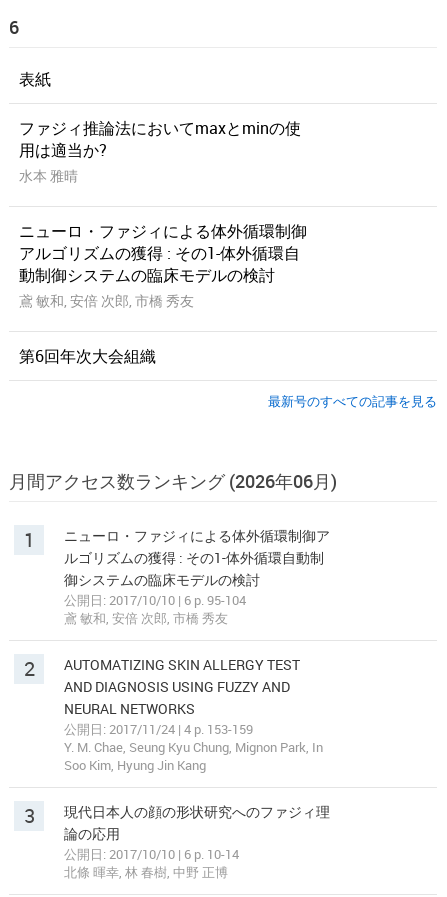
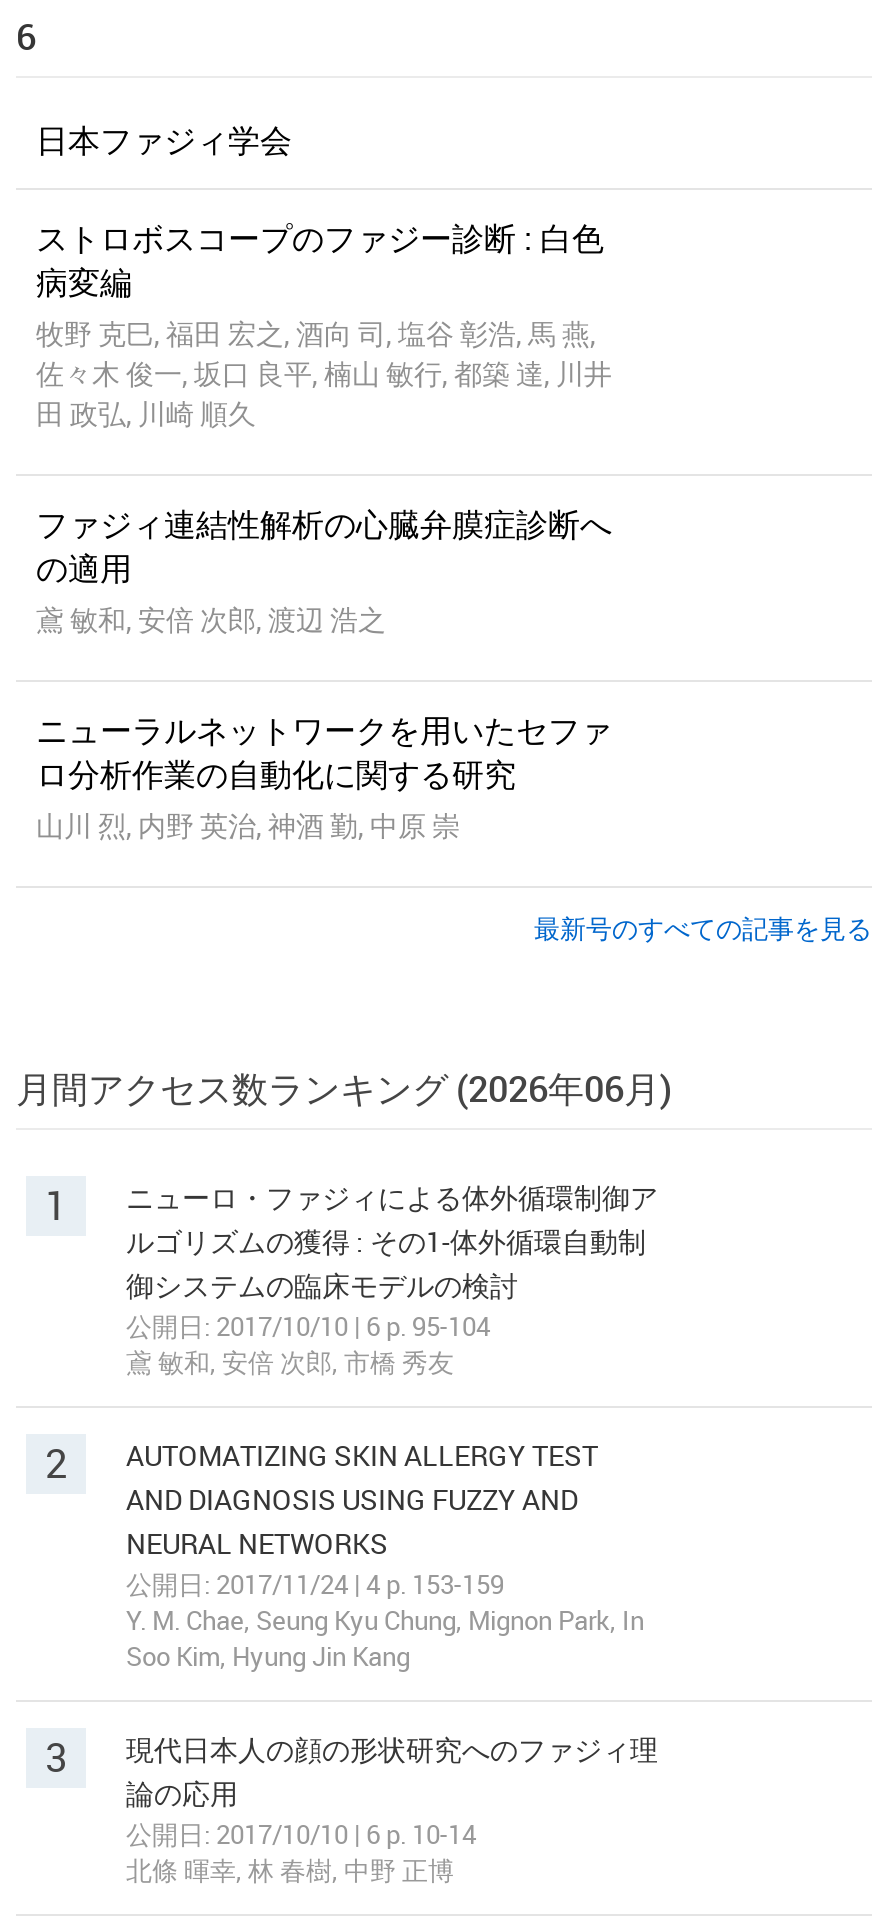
[19,68,51,90] 表紙 -> [36,118,292,162] 日本ファジィ学会
[19,117,301,185] ファジィ推論法においてmaxとminの使 | 用は適当か? | 水本 雅晴 -> [36,216,612,432] ストロボスコープのファジー診断 : 白色 | 病変編 | 牧野 克巳, 福田 宏之, 酒向 司, 塩谷 彰浩, 馬 燕, | 佐々木 俊一, 坂口 良平, 楠山 敏行, 都築 達, 川井 | 田 政弘, 川崎 順久
[19,220,307,310] ニューロ・ファジィによる体外循環制御 | アルゴリズムの獲得 : その1-体外循環自 | 動制御システムの臨床モデルの検討 | 鳶 敏和, 安倍 次郎, 市橋 秀友 -> [36,502,612,638] ファジィ連結性解析の心臓弁膜症診断へ | の適用 | 鳶 敏和, 安倍 次郎, 渡辺 浩之
[19,345,156,367] 第6回年次大会組織 -> [36,708,612,844] ニューラルネットワークを用いたセファ | ロ分析作業の自動化に関する研究 | 山川 烈, 内野 英治, 神酒 勤, 中原 崇

